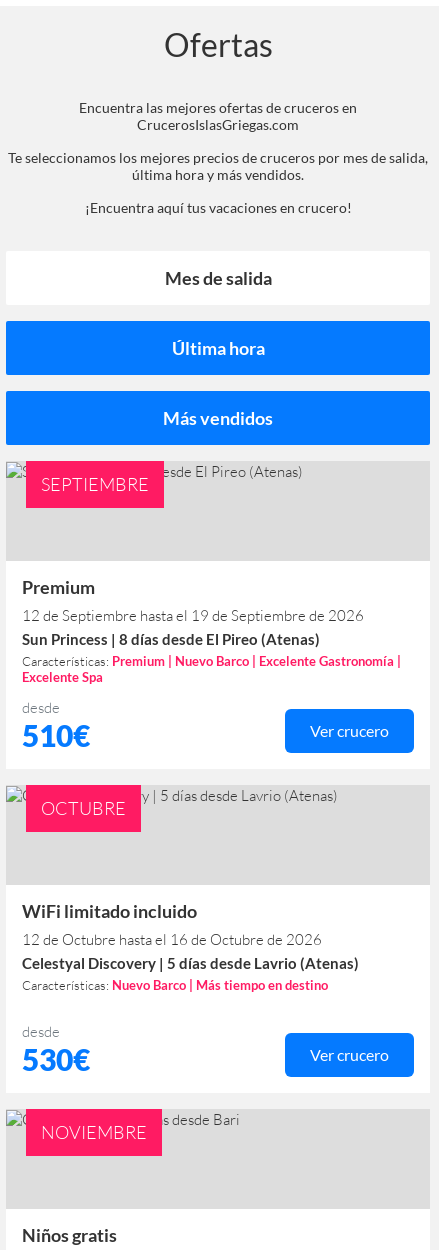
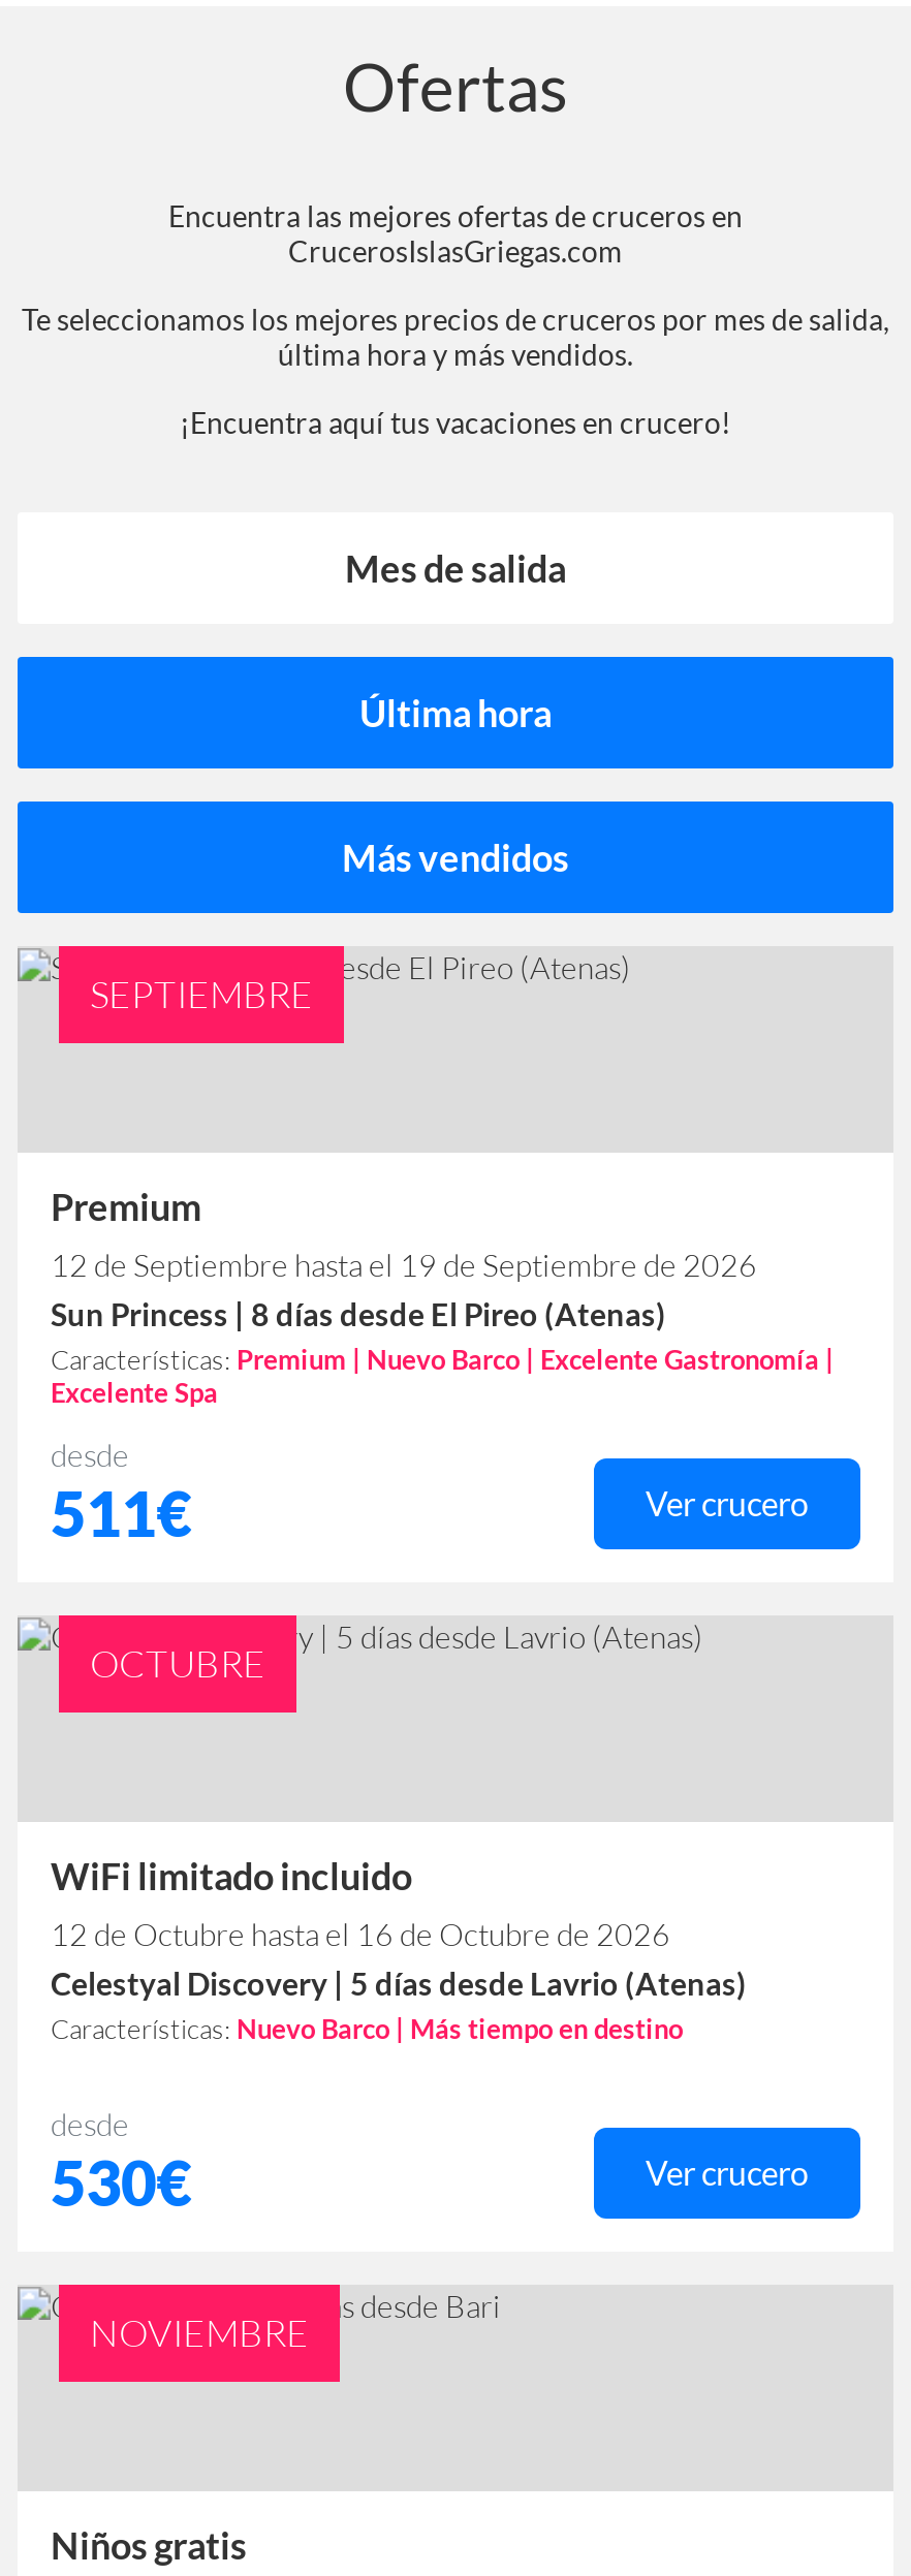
[22,717,90,753] 510€ -> [51,1474,191,1548] 511€

